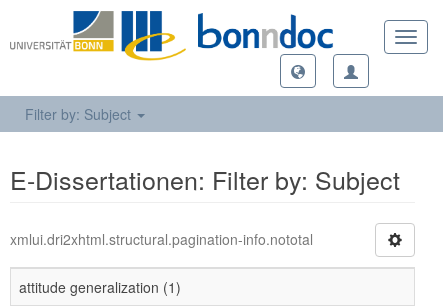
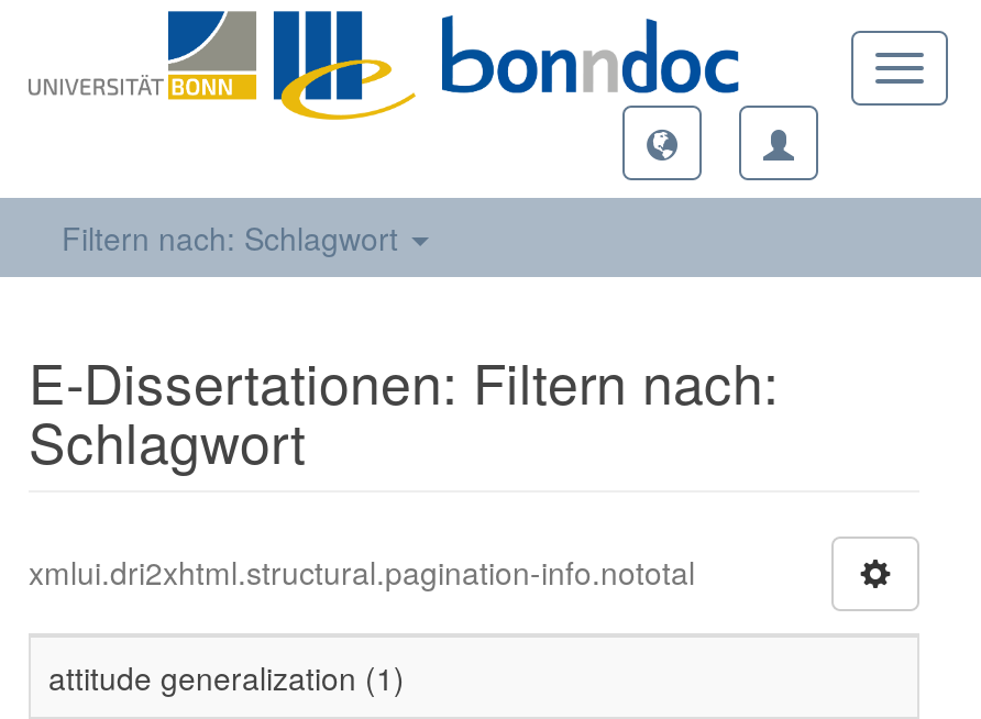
[25,104,135,124] Filter by: Subject -> [62,215,407,259] Filtern nach: Schlagwort
[10,161,400,197] E-Dissertationen: Filter by: Subject -> [29,341,779,479] E-Dissertationen: Filtern nach: | Schlagwort

